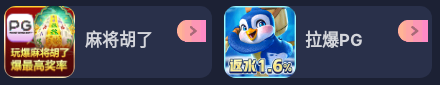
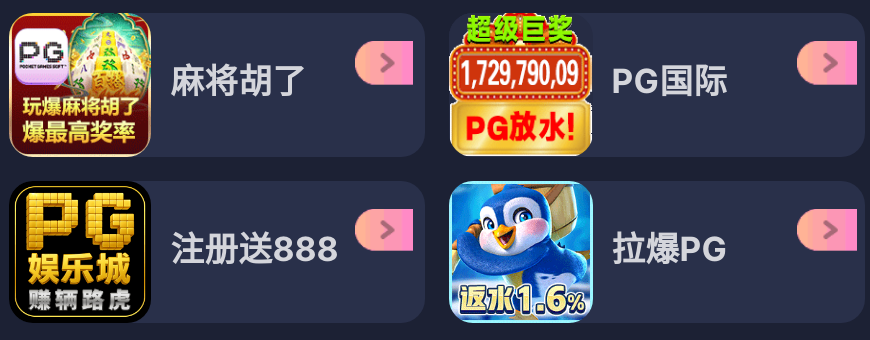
none -> [447,11,727,157] [image] | PG国际
none -> [9,183,339,325] [image] | 注册送888

